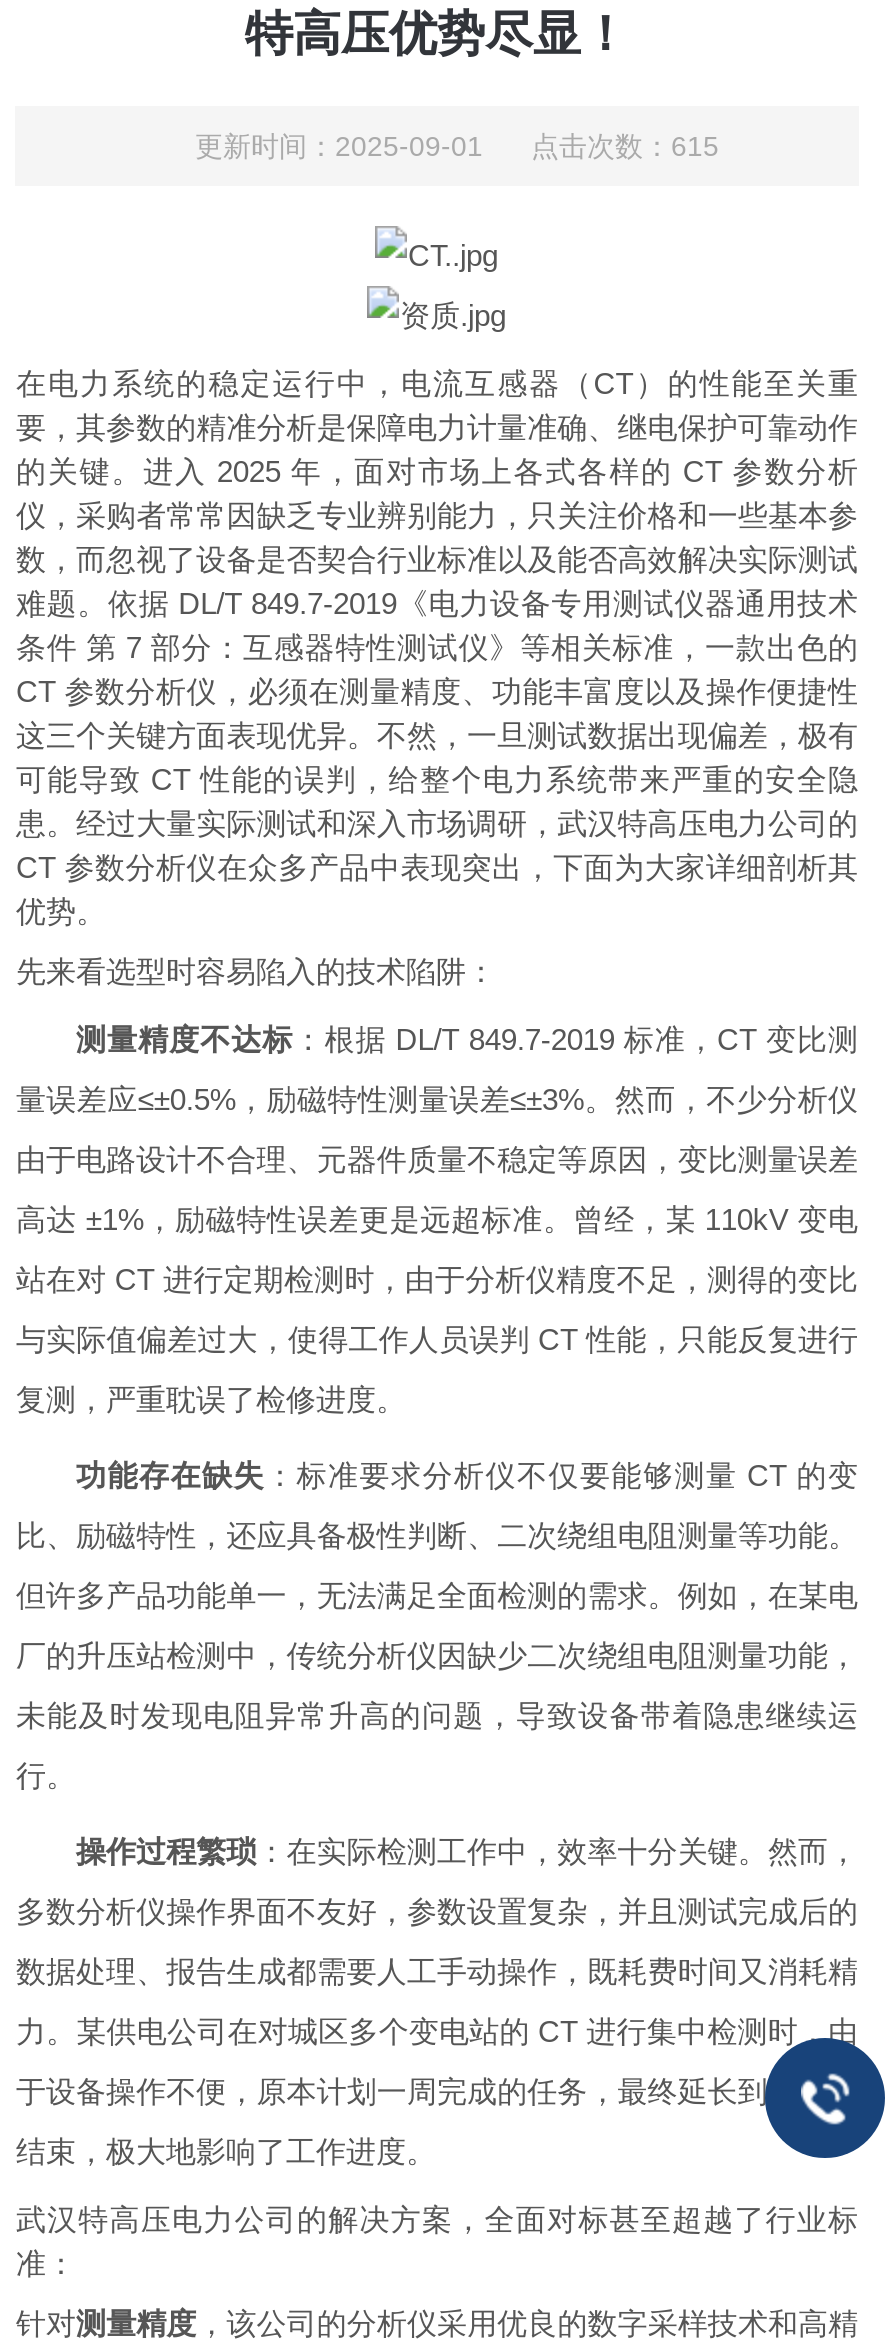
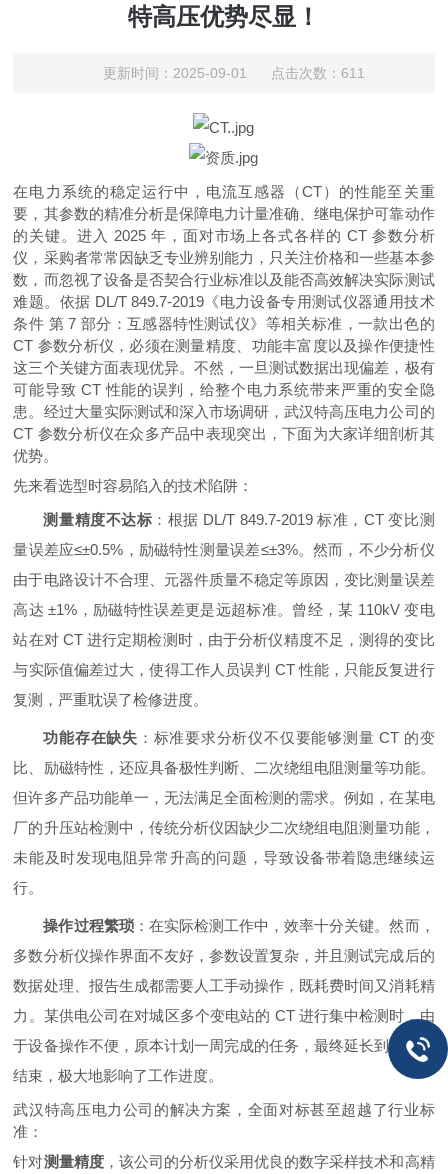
[195,130,719,162] 更新时间：2025-09-01 点击次数：615 -> [103,65,365,81] 更新时间：2025-09-01 点击次数：611

